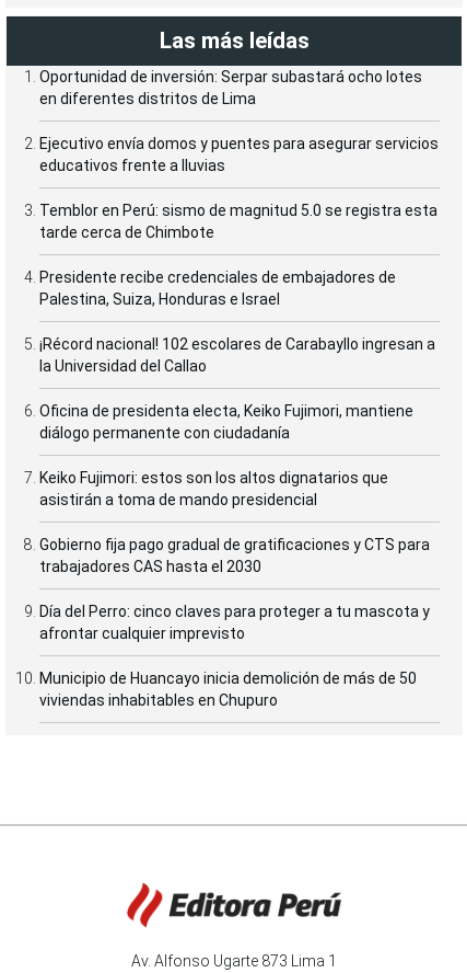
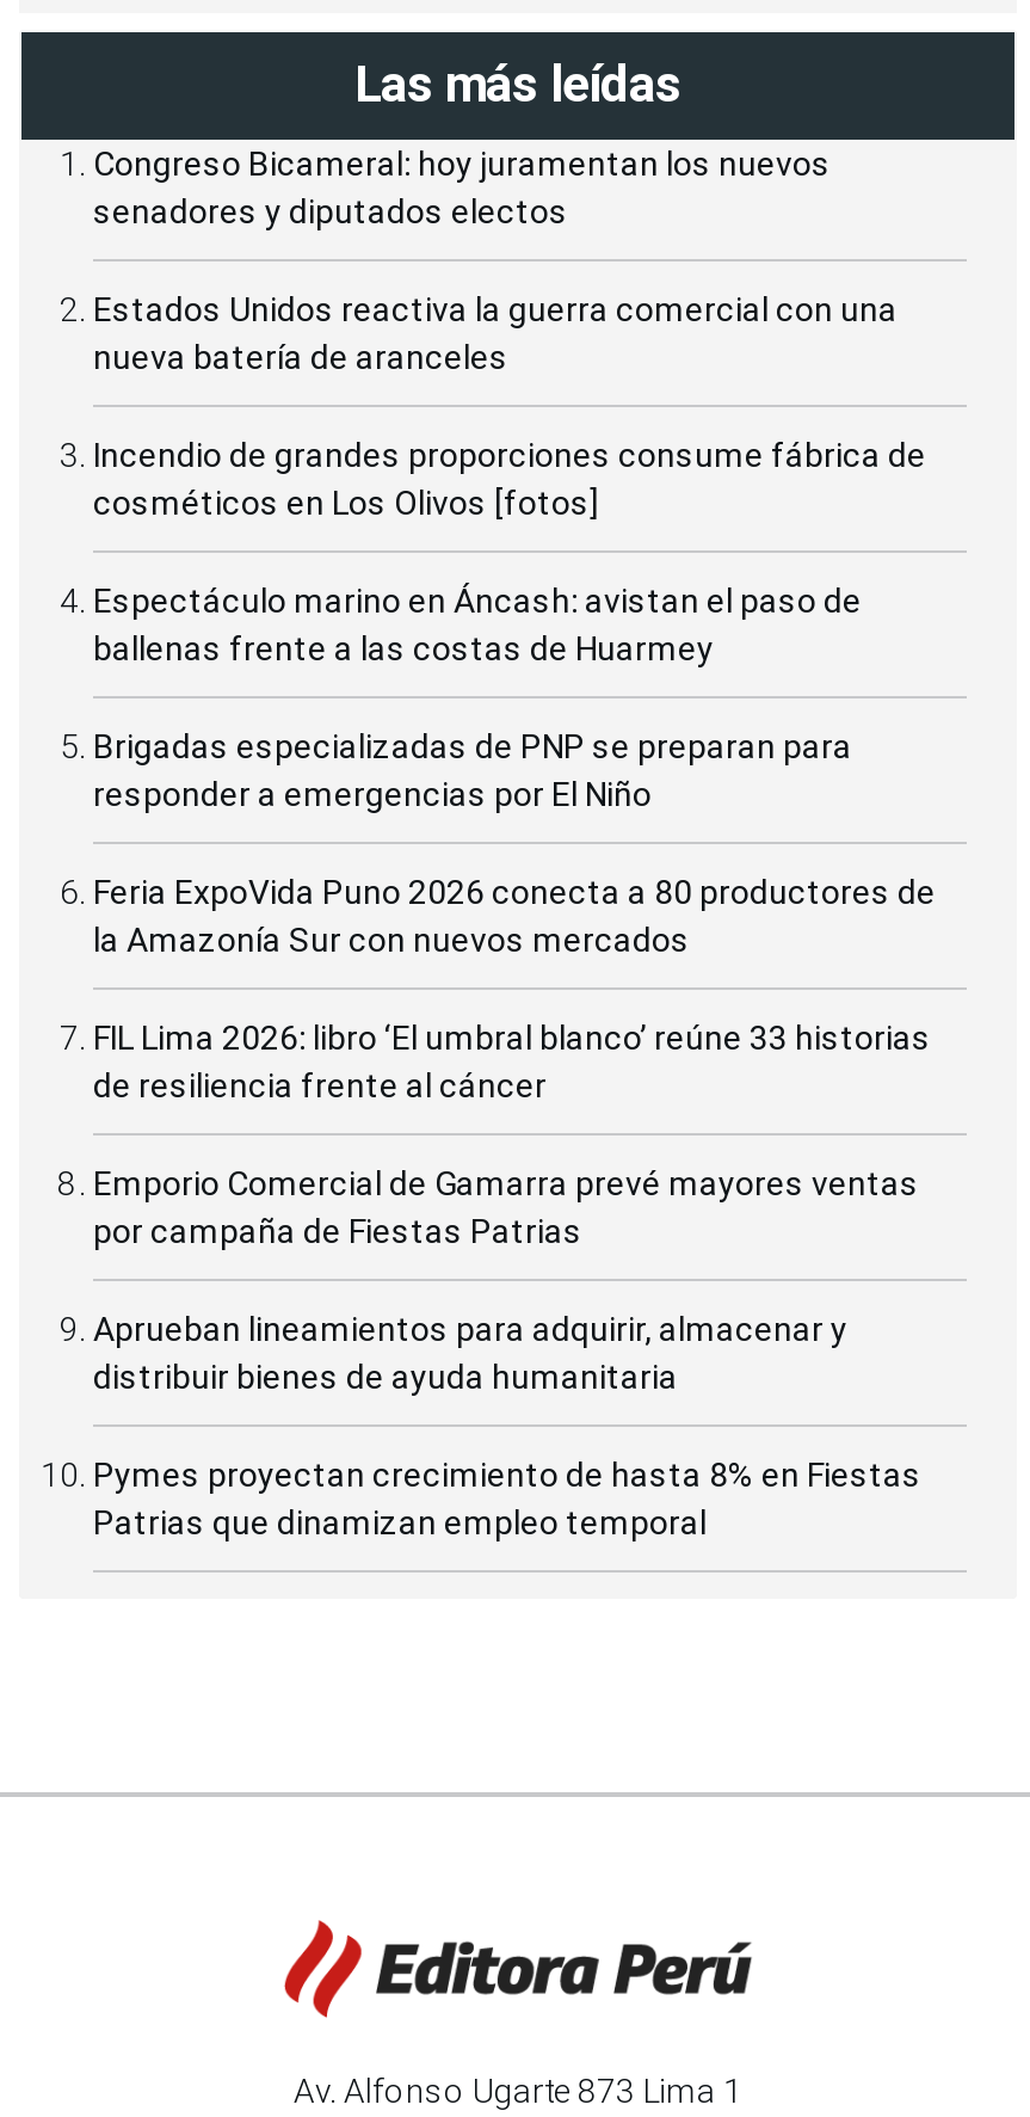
[39,67,422,107] Oportunidad de inversión: Serpar subastará ocho lotes | en diferentes distritos de Lima -> [93,143,831,229] Congreso Bicameral: hoy juramentan los nuevos | senadores y diputados electos
[39,134,439,174] Ejecutivo envía domos y puentes para asegurar servicios | educativos frente a lluvias -> [93,289,898,375] Estados Unidos reactiva la guerra comercial con una | nueva batería de aranceles
[39,201,437,241] Temblor en Perú: sismo de magnitud 5.0 se registra esta | tarde cerca de Chimbote -> [93,435,926,521] Incendio de grandes proporciones consume fábrica de | cosméticos en Los Olivos [fotos]
[39,268,396,307] Presidente recibe credenciales de embajadores de | Palestina, Suiza, Honduras e Israel -> [93,580,862,666] Espectáculo marino en Áncash: avistan el paso de | ballenas frente a las costas de Huarmey
[39,335,435,374] ¡Récord nacional! 102 escolares de Carabayllo ingresan a | la Universidad del Callao -> [93,726,852,812] Brigadas especializadas de PNP se preparan para | responder a emergencias por El Niño
[39,402,413,441] Oficina de presidenta electa, Keiko Fujimori, mantiene | diálogo permanente con ciudadanía -> [93,872,936,958] Feria ExpoVida Puno 2026 conecta a 80 productores de | la Amazonía Sur con nuevos mercados
[39,468,388,508] Keiko Fujimori: estos son los altos dignatarios que | asistirán a toma de mando presidencial -> [93,1017,931,1103] FIL Lima 2026: libro ‘El umbral blanco’ reúne 33 historias | de resiliencia frente al cáncer
[39,535,430,575] Gobierno fija pago gradual de gratificaciones y CTS para | trabajadores CAS hasta el 2030 -> [93,1163,919,1249] Emporio Comercial de Gamarra prevé mayores ventas | por campaña de Fiestas Patrias
[39,602,430,642] Día del Perro: cinco claves para proteger a tu mascota y | afrontar cualquier imprevisto -> [93,1309,847,1395] Aprueban lineamientos para adquirir, almacenar y | distribuir bienes de ayuda humanitaria
[39,669,417,708] Municipio de Huancayo inicia demolición de más de 50 | viviendas inhabitables en Chupuro -> [93,1454,921,1540] Pymes proyectan crecimiento de hasta 8% en Fiestas | Patrias que dinamizan empleo temporal

